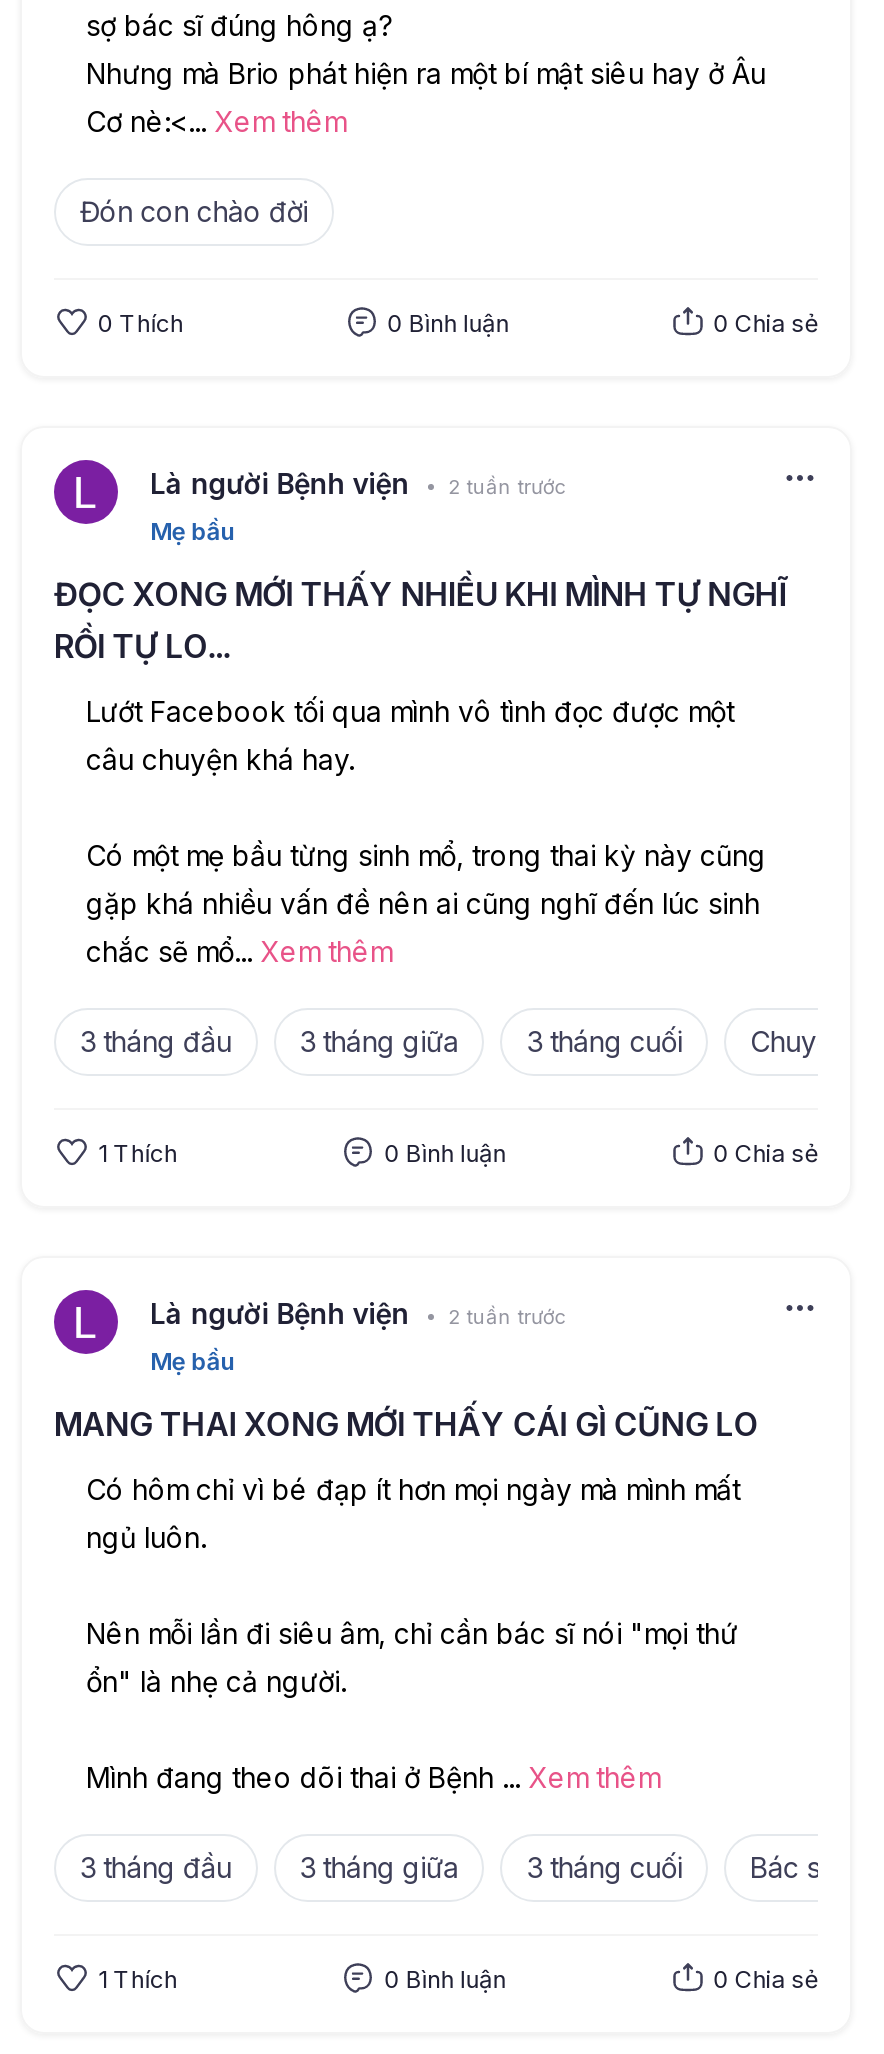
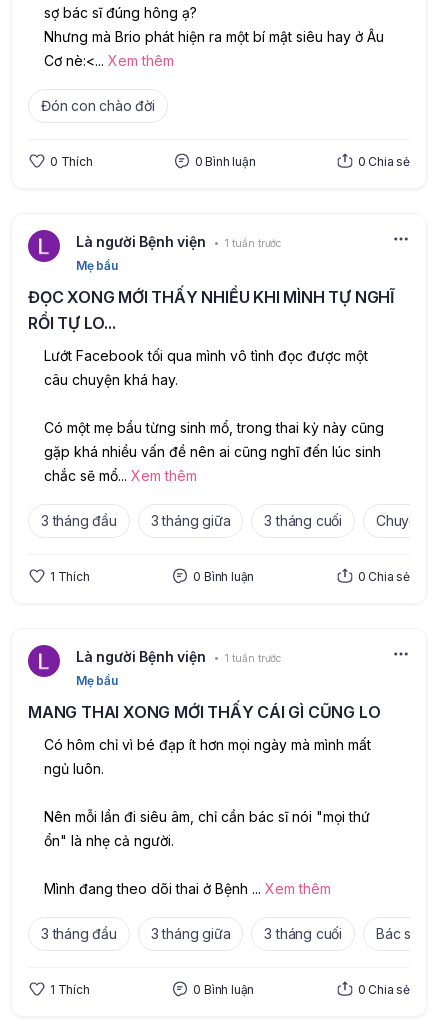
[150,466,564,500] Là người Bệnh viện 2 tuần trước -> [76,233,281,250] Là người Bệnh viện 1 tuần trước
[150,1296,564,1330] Là người Bệnh viện 2 tuần trước -> [76,648,281,665] Là người Bệnh viện 1 tuần trước

